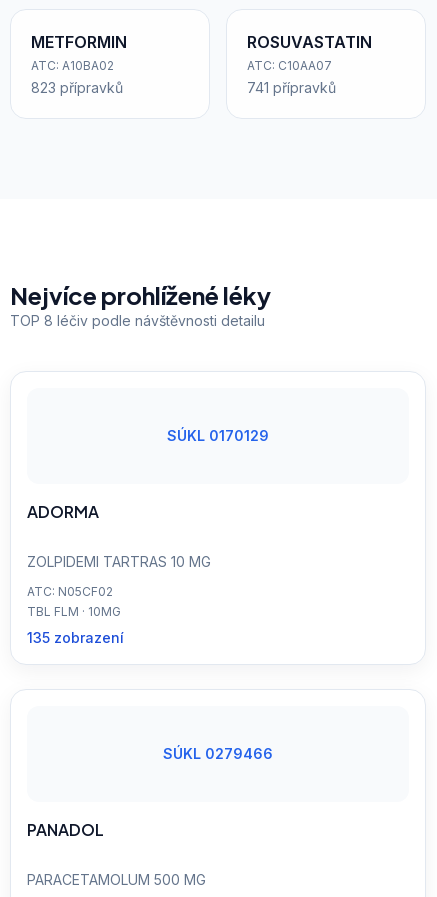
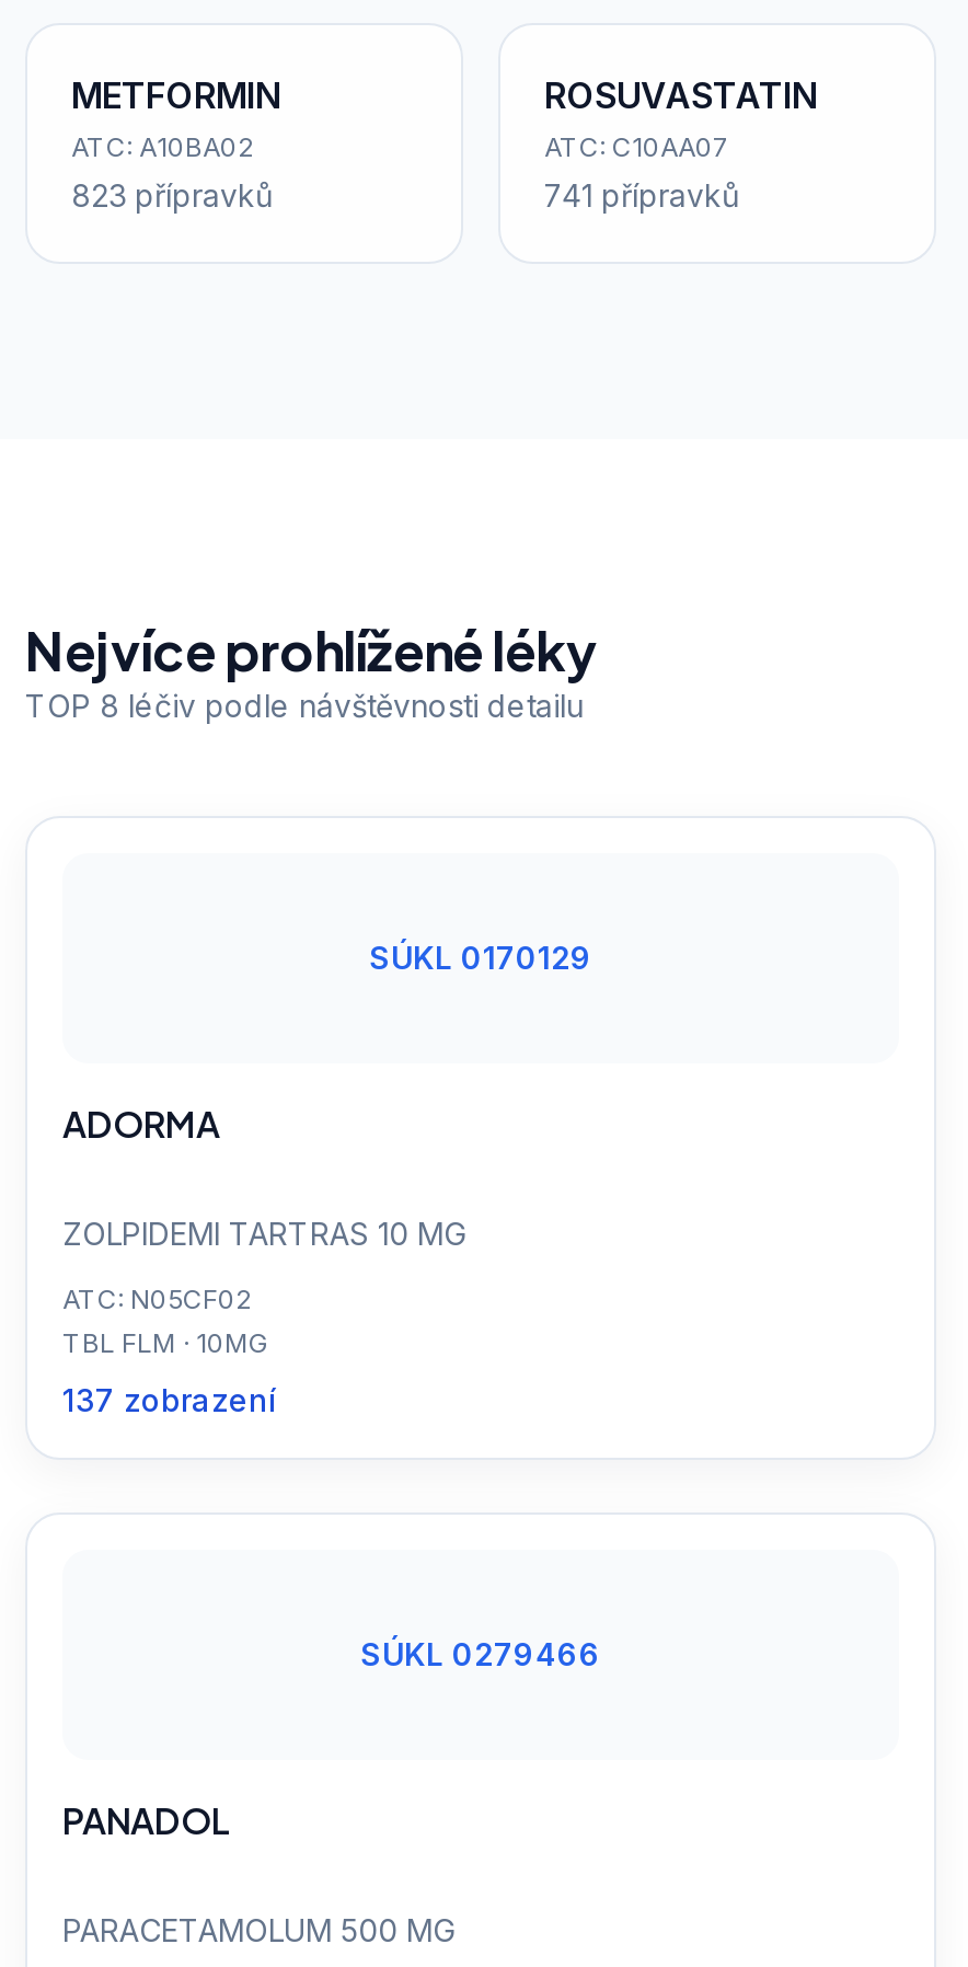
[27,629,124,646] 135 zobrazení -> [62,1381,277,1418] 137 zobrazení

